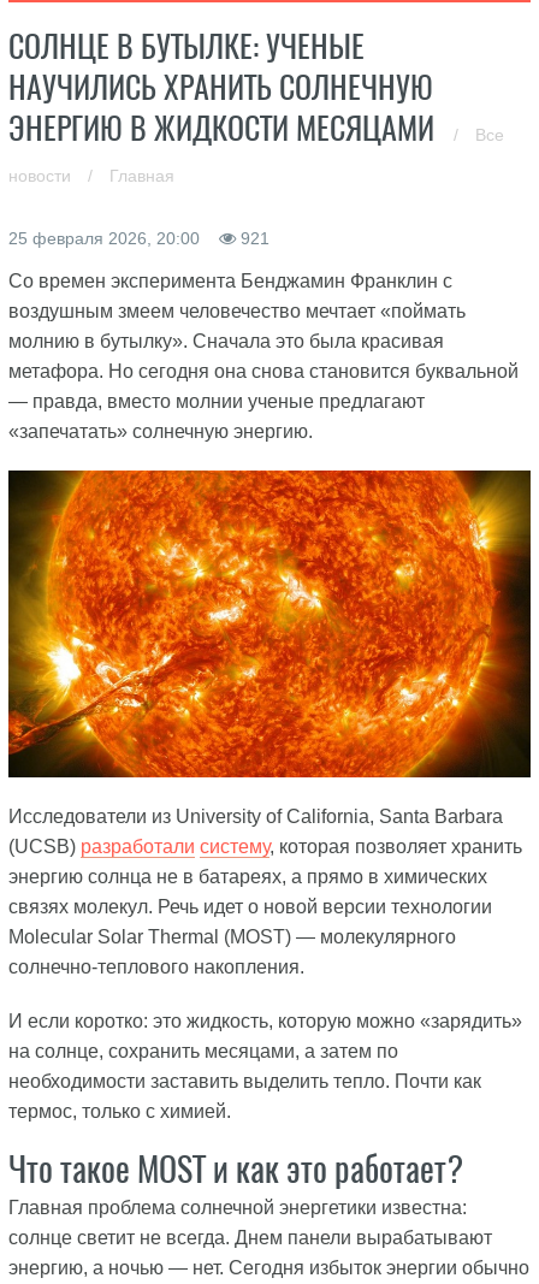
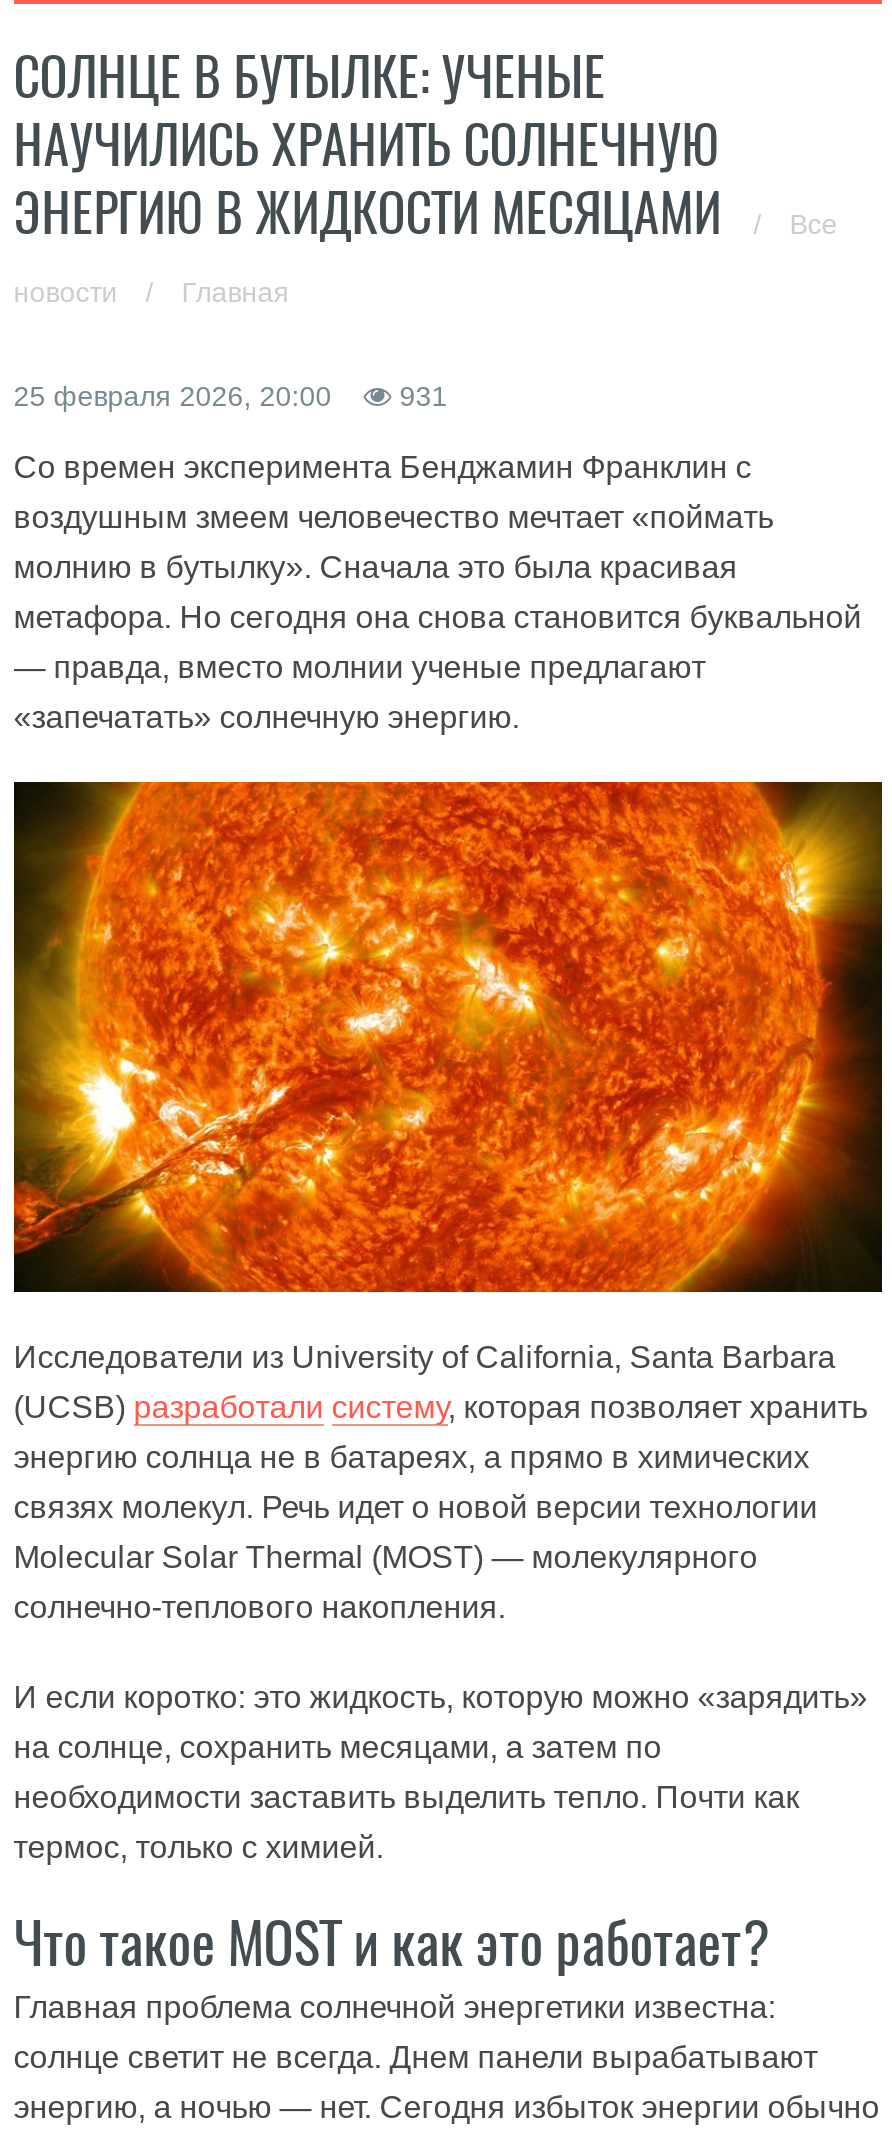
[8,229,269,248] 25 февраля 2026, 20:00 921 -> [13,380,447,412] 25 февраля 2026, 20:00 931

